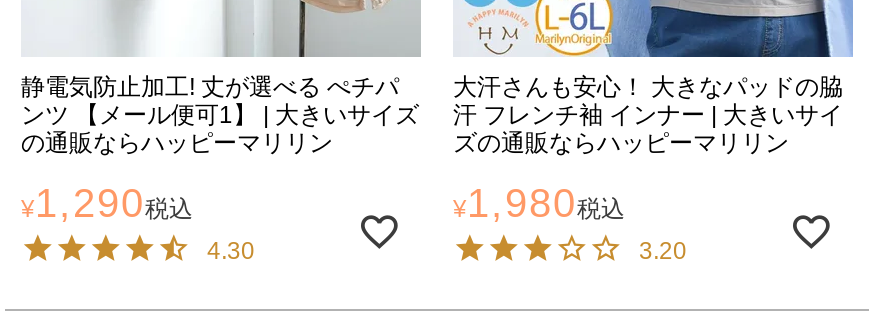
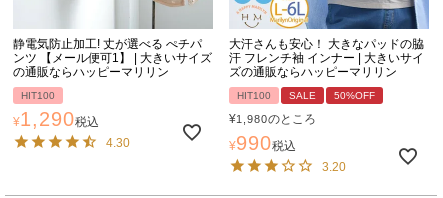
none -> [21,90,55,101] HIT100
[453,182,625,226] ¥1,980税込 -> [229,90,375,154] HIT100 | SALE | 50%OFF | ¥1,980のところ | ¥990税込

